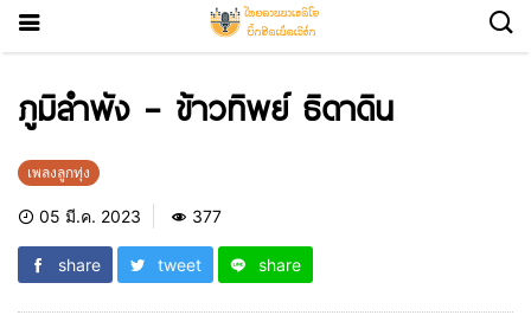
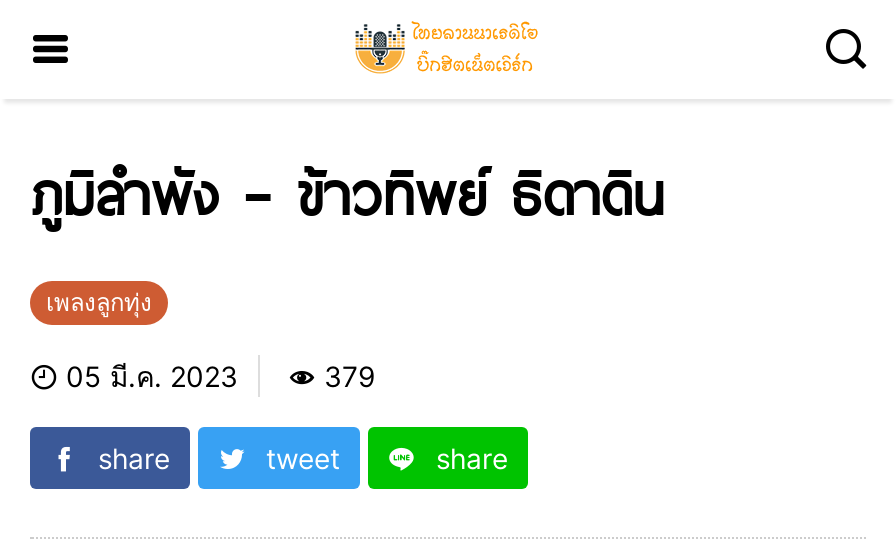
[187,206,222,226] 377 -> [316,359,376,393] 379

